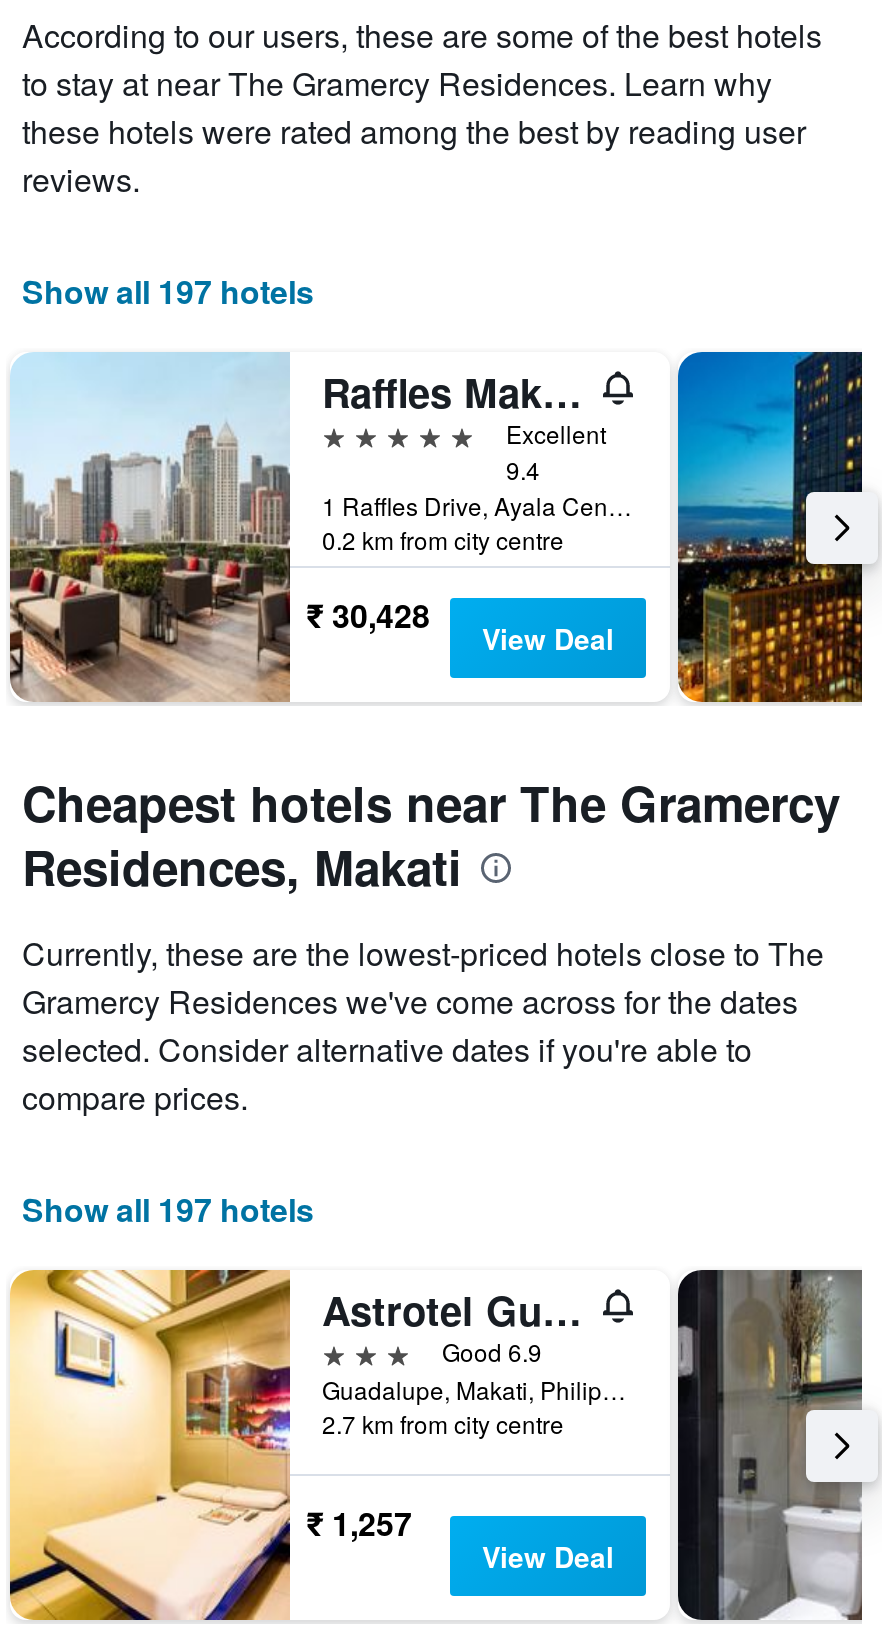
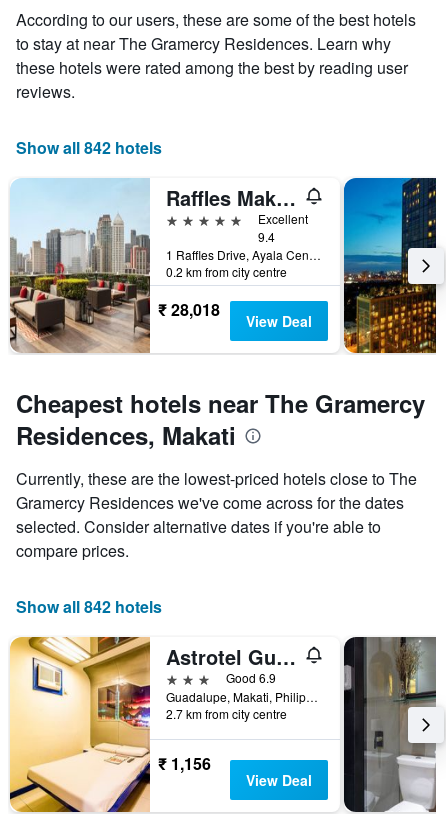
[22,268,314,314] Show all 197 hotels -> [16,136,162,159] Show all 842 hotels
[306,592,614,658] ₹ 30,428 View Deal -> [158,298,312,331] ₹ 28,018 View Deal
[22,1186,314,1232] Show all 197 hotels -> [16,595,162,618] Show all 842 hotels
[306,1499,412,1545] ₹ 1,257 -> [158,751,211,774] ₹ 1,156

